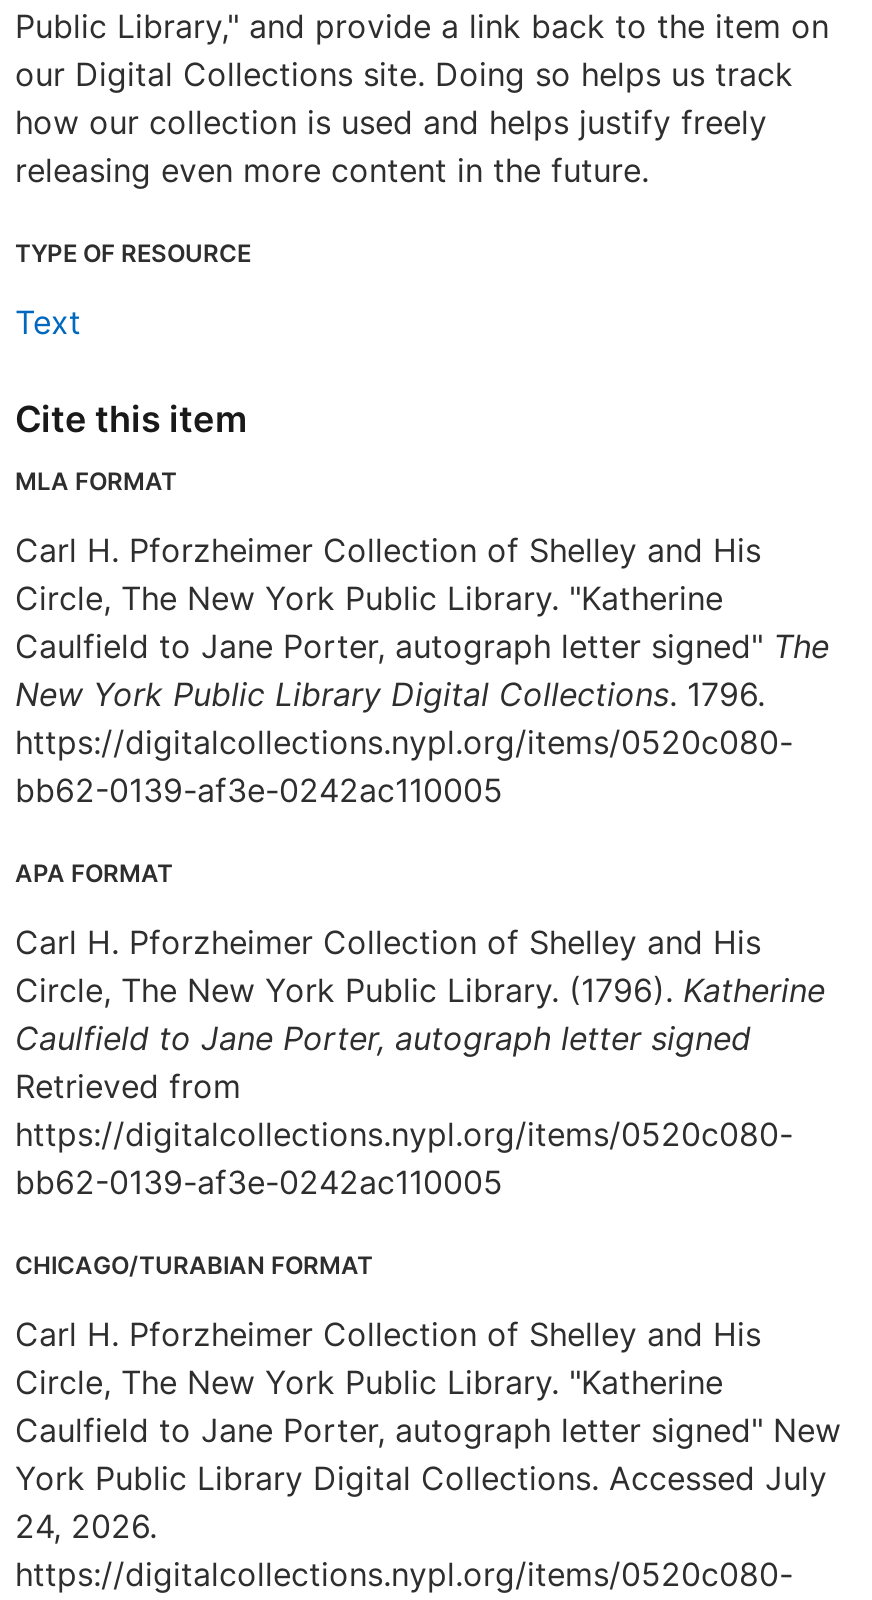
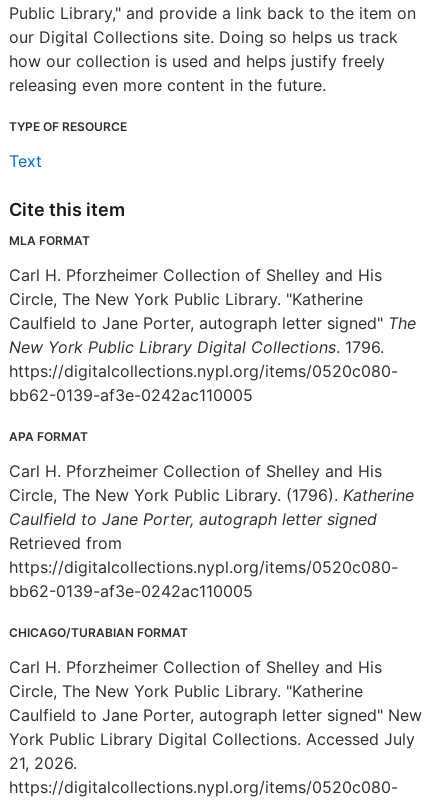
[15,1506,157,1546] 24, 2026. -> [9,753,77,773] 21, 2026.

